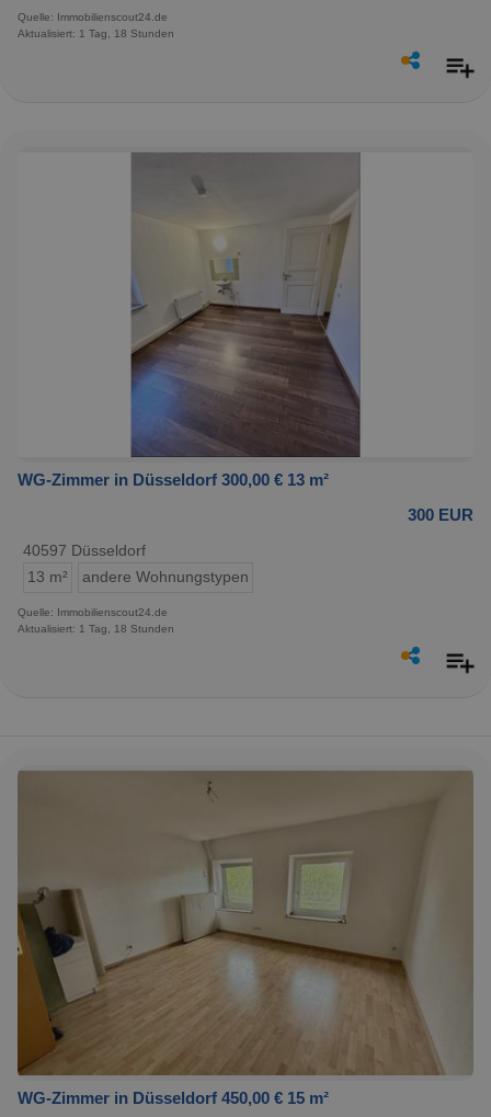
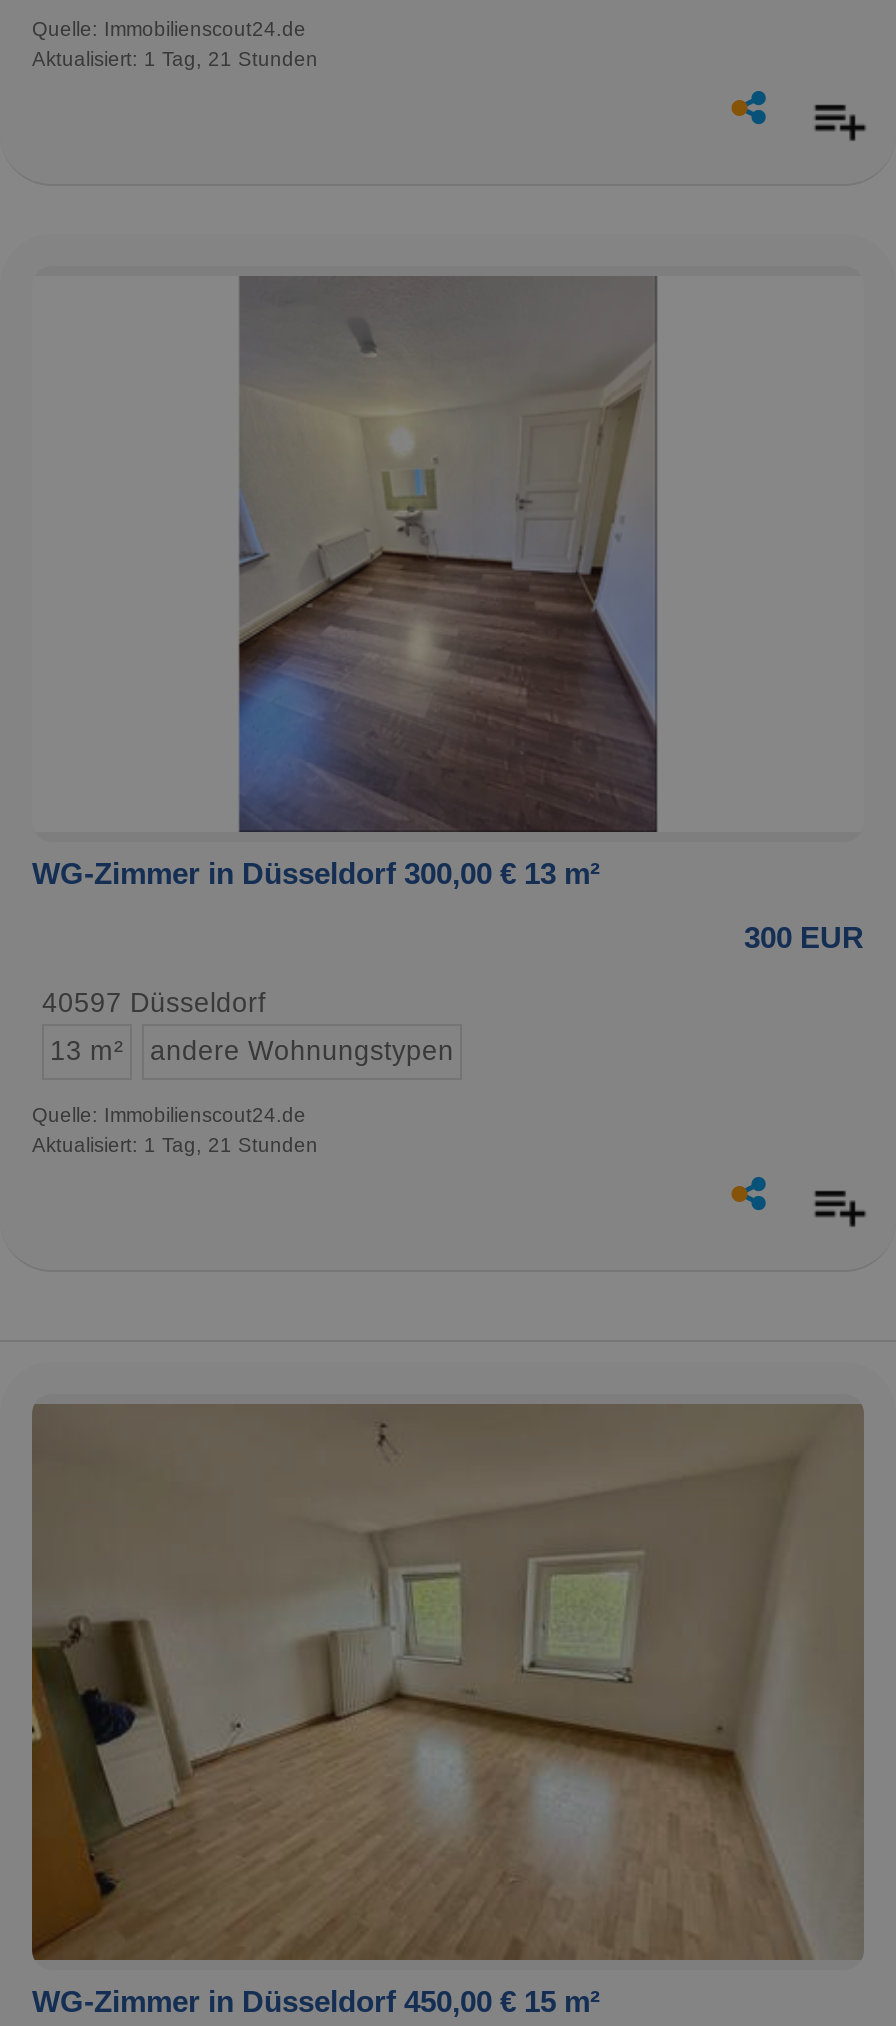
[18,28,174,40] Aktualisiert: 1 Tag, 18 Stunden -> [32,49,318,71] Aktualisiert: 1 Tag, 21 Stunden
[18,623,174,635] Aktualisiert: 1 Tag, 18 Stunden -> [32,1134,318,1156] Aktualisiert: 1 Tag, 21 Stunden

